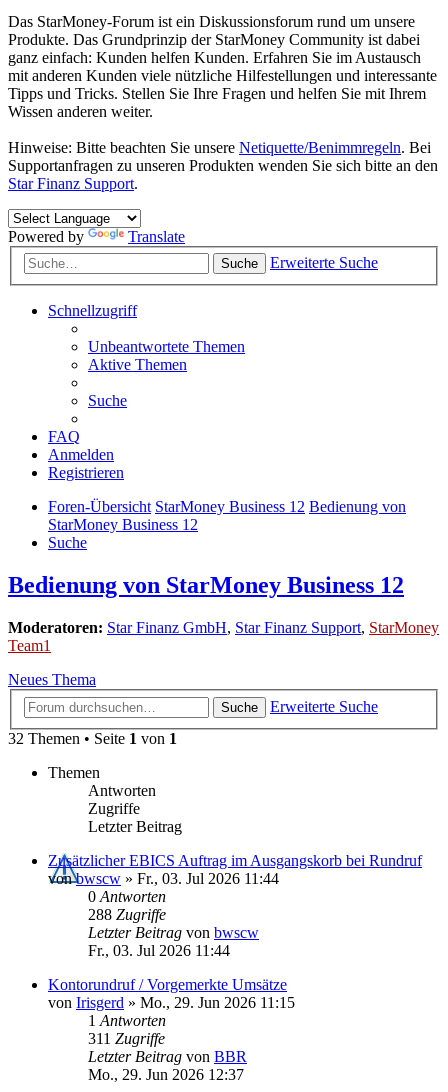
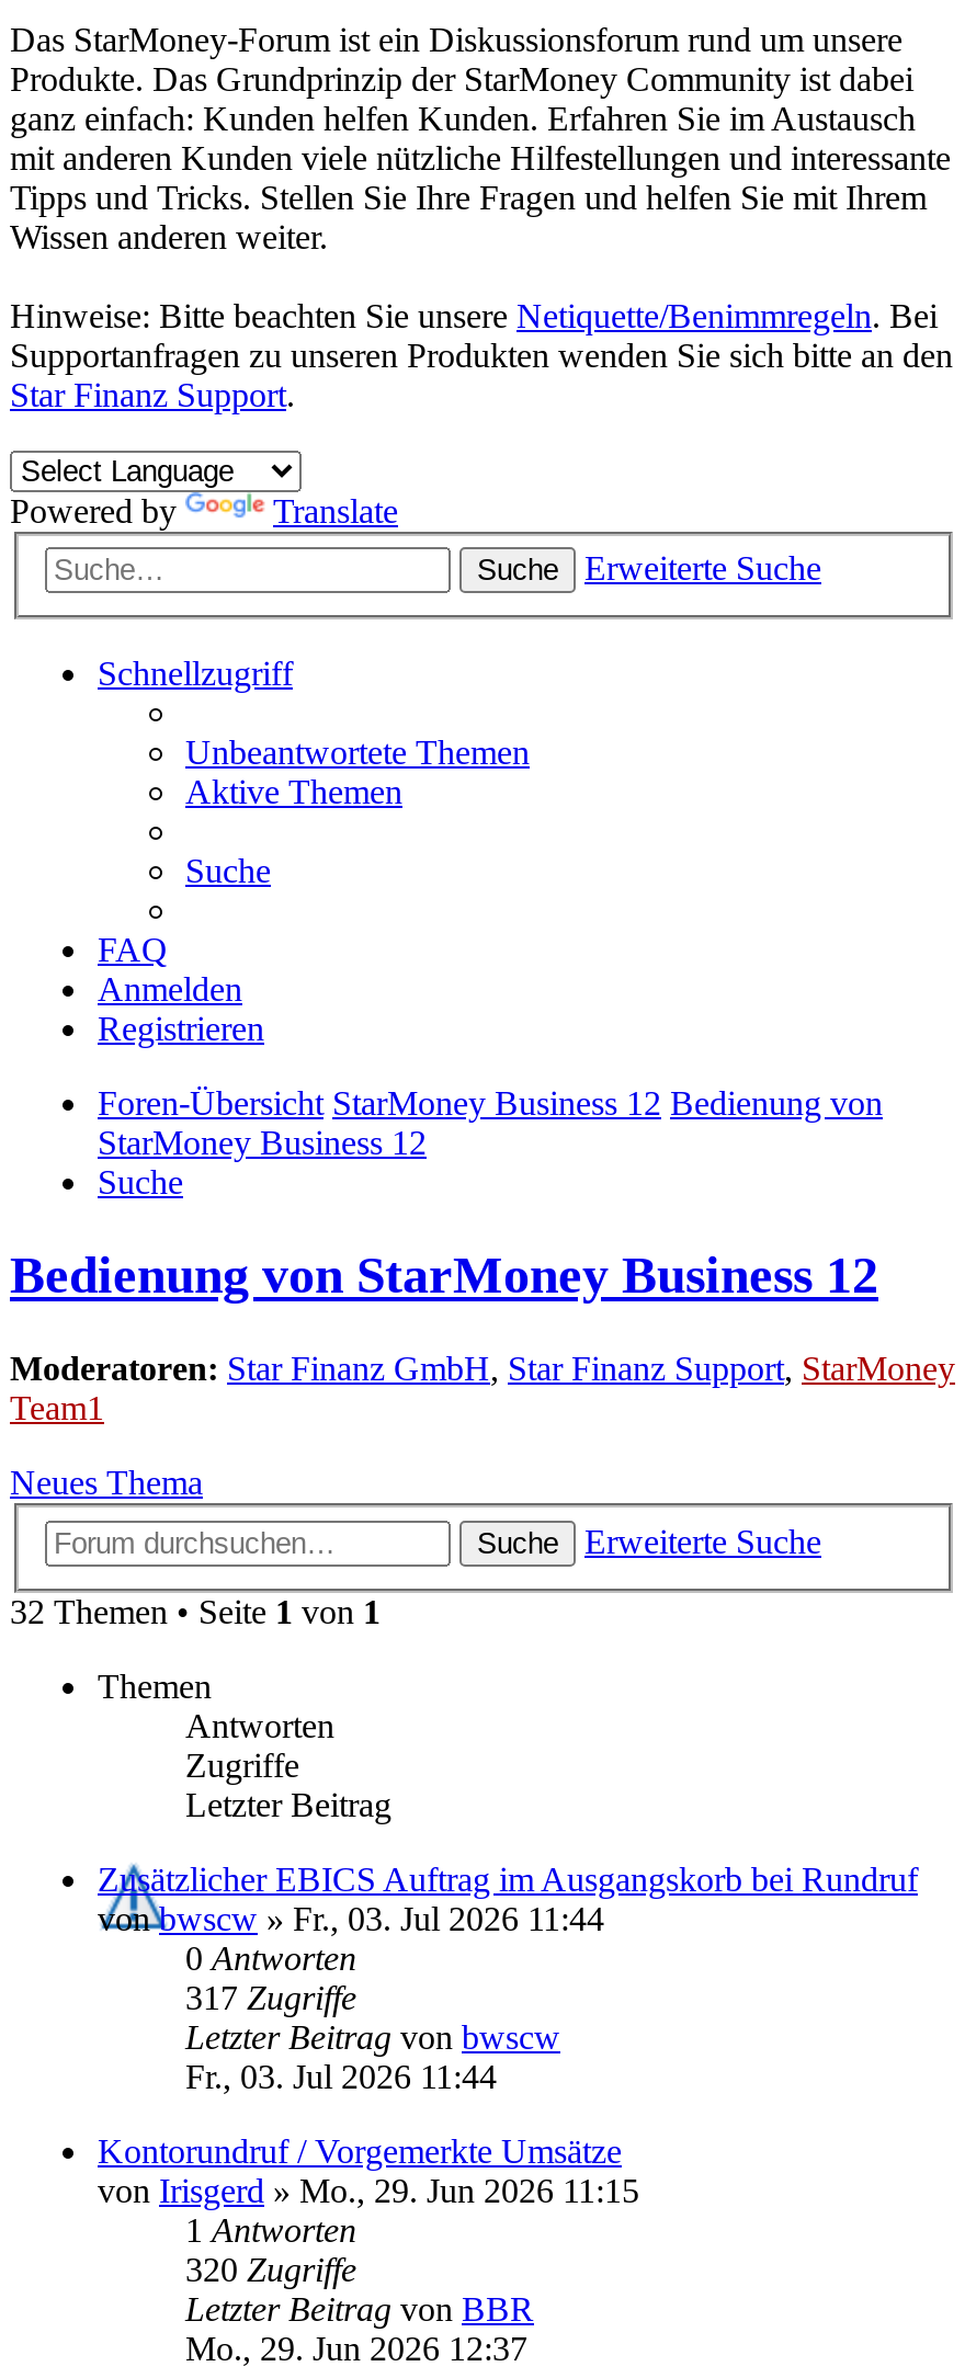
[88,906,166,923] 288 Zugriffe -> [185,1979,356,2016] 317 Zugriffe
[88,1030,165,1047] 311 Zugriffe -> [185,2251,356,2288] 320 Zugriffe

